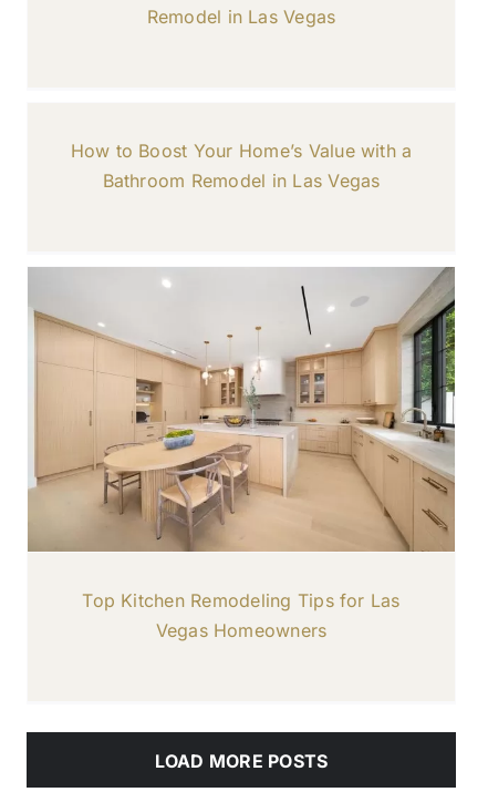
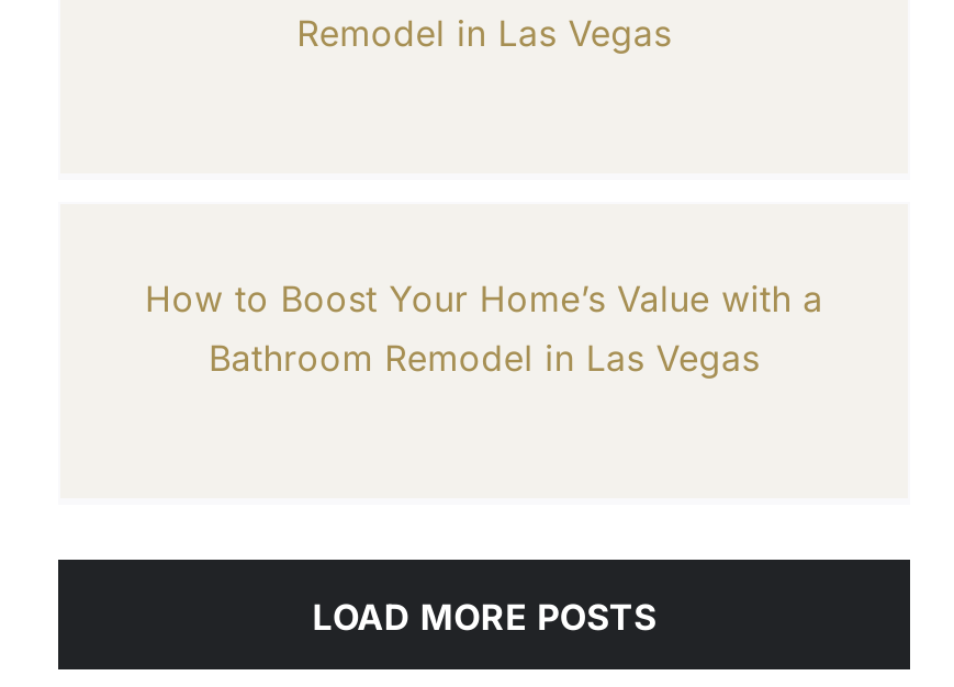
[27,266,456,642] [image] | Top Kitchen Remodeling Tips for Las | Vegas Homeowners -> none

